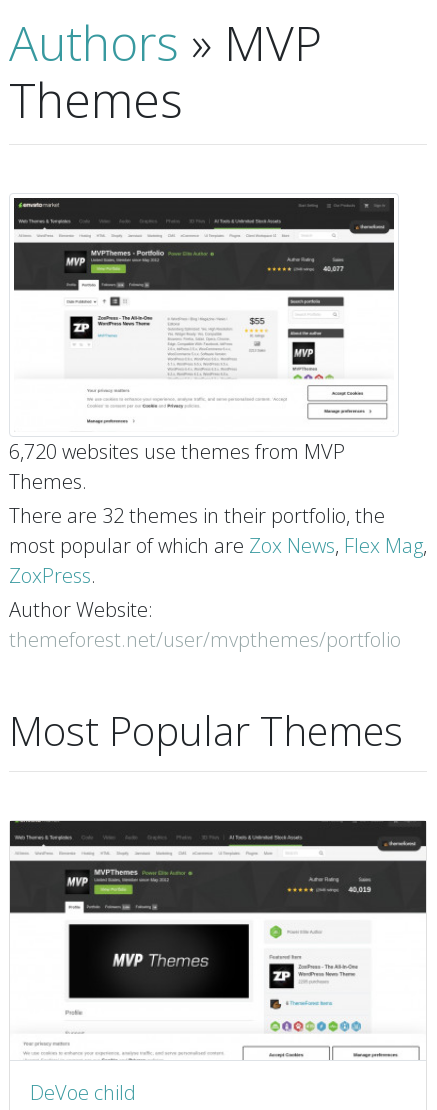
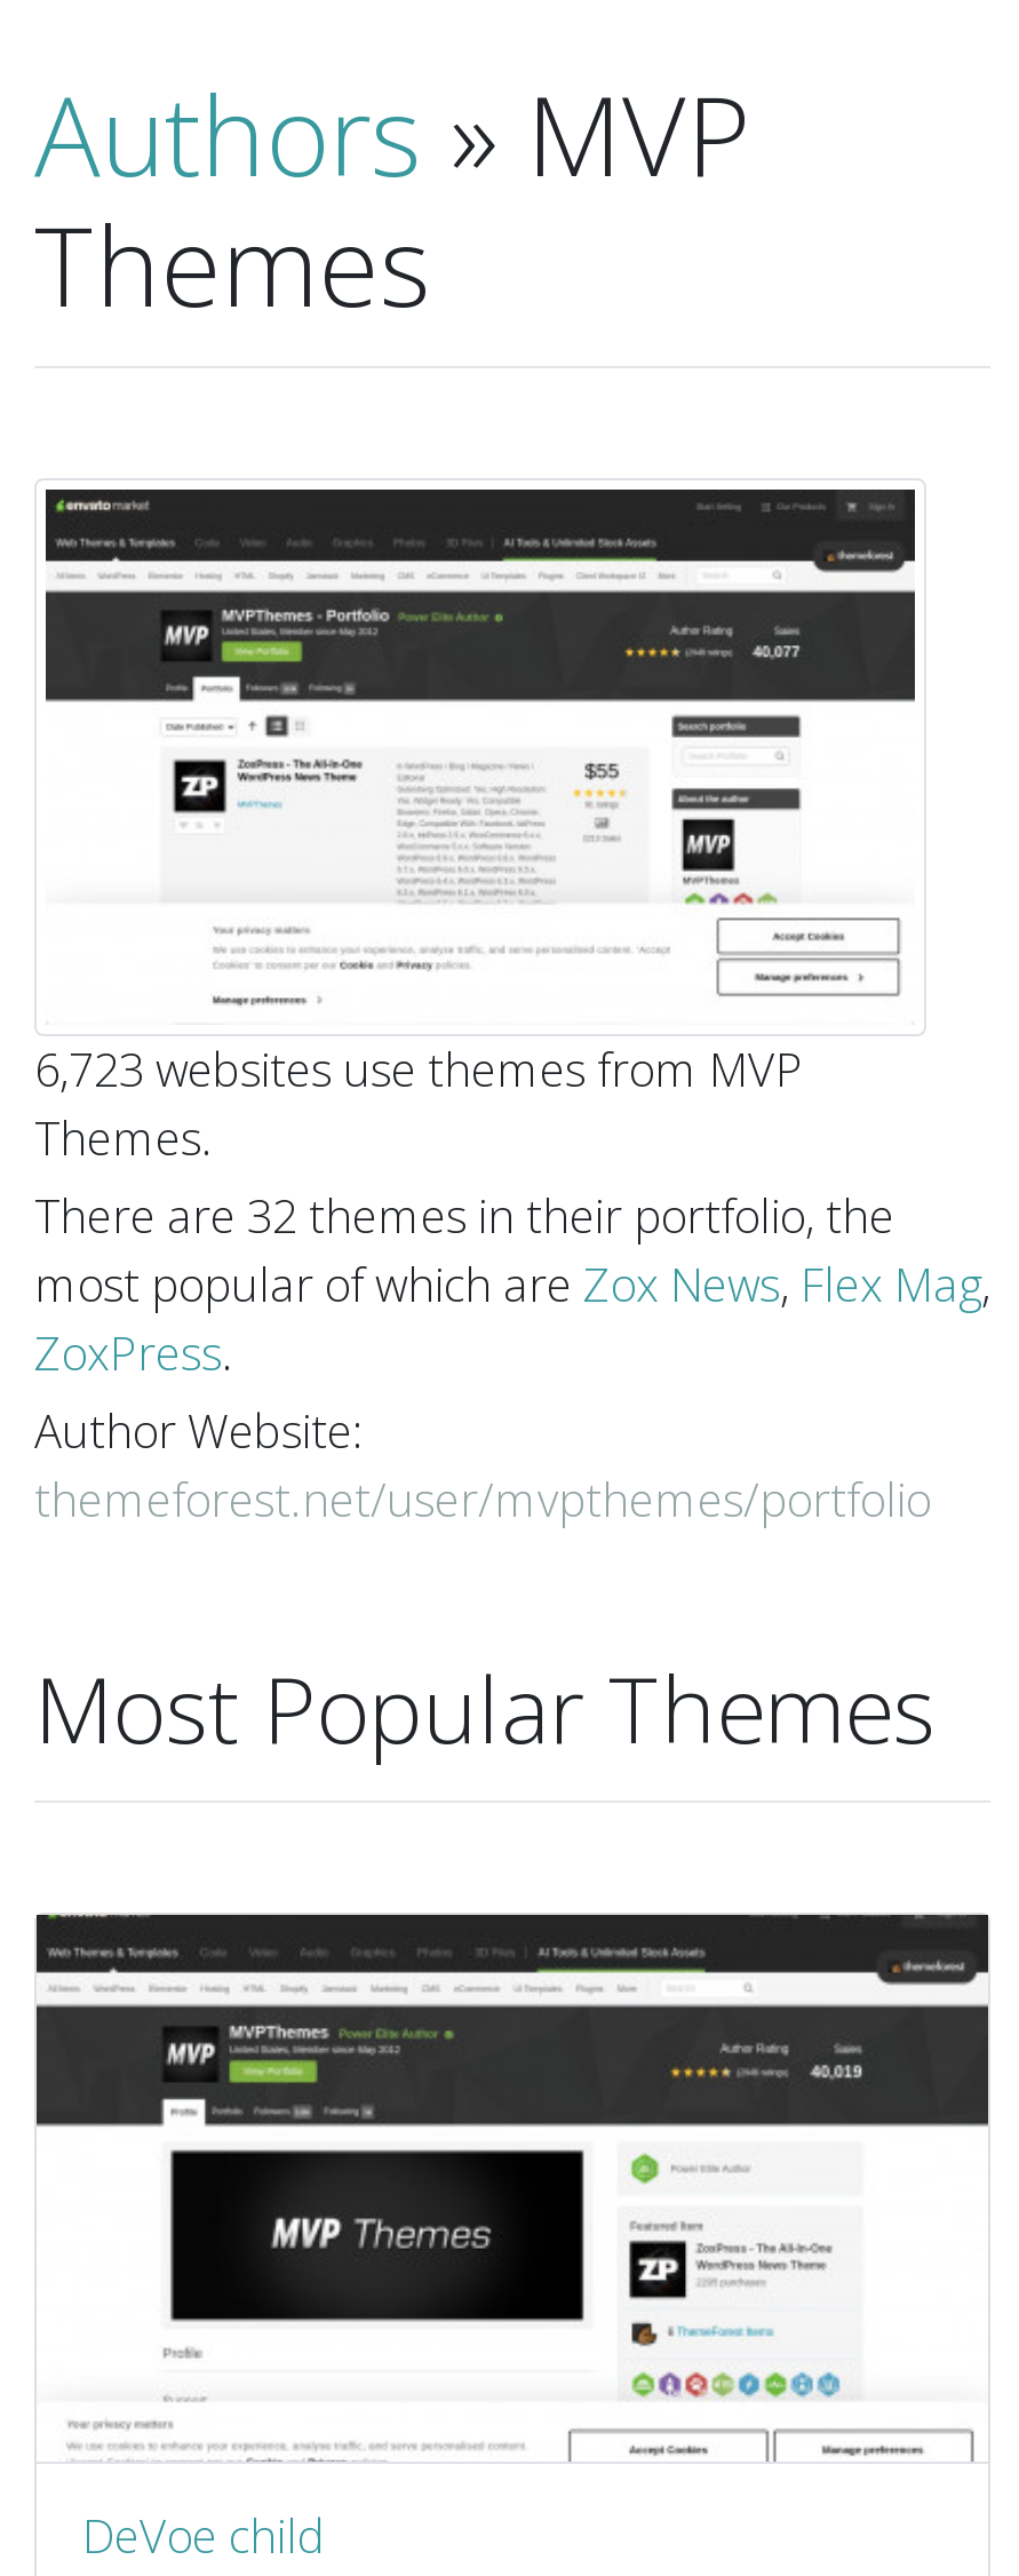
[9,438,345,465] 6,720 websites use themes from MVP -> [34,1038,803,1100] 6,723 websites use themes from MVP

